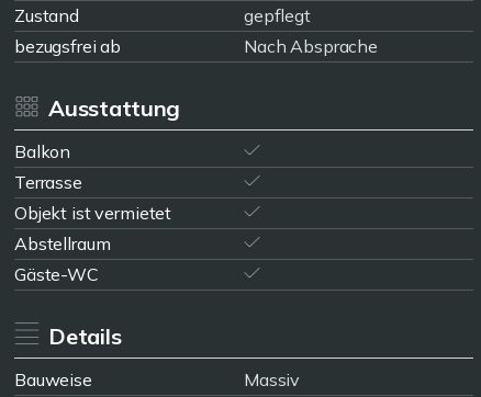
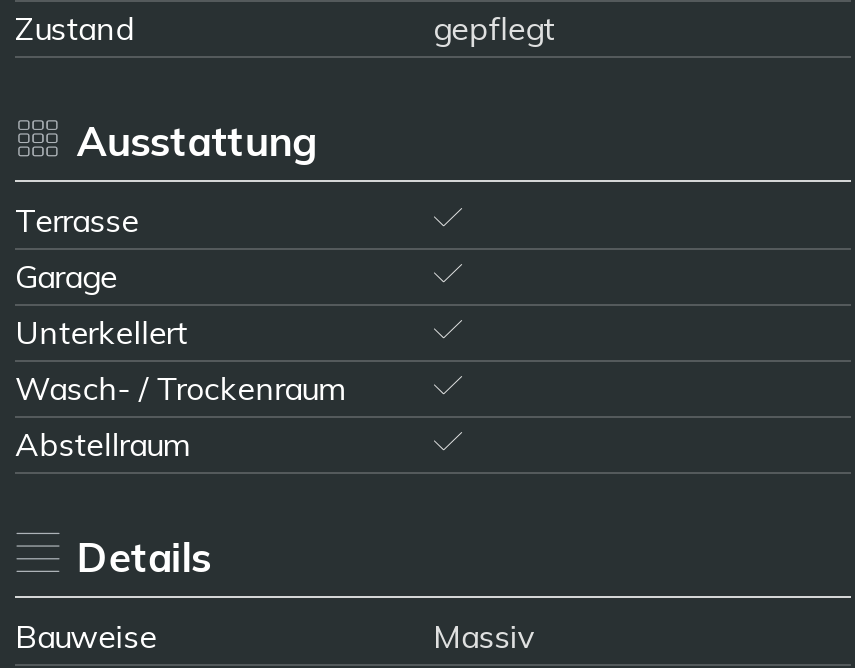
[14,35,378,57] bezugsfrei ab | Nach Absprache -> none
[14,140,70,162] Balkon -> none
moved [14,171,82,193] -> [15,200,139,240]: Terrasse
[14,202,171,224] Objekt ist vermietet -> [15,256,345,408] Garage | Unterkellert | Wasch- / Trockenraum
[14,263,99,285] Gäste-WC -> none

